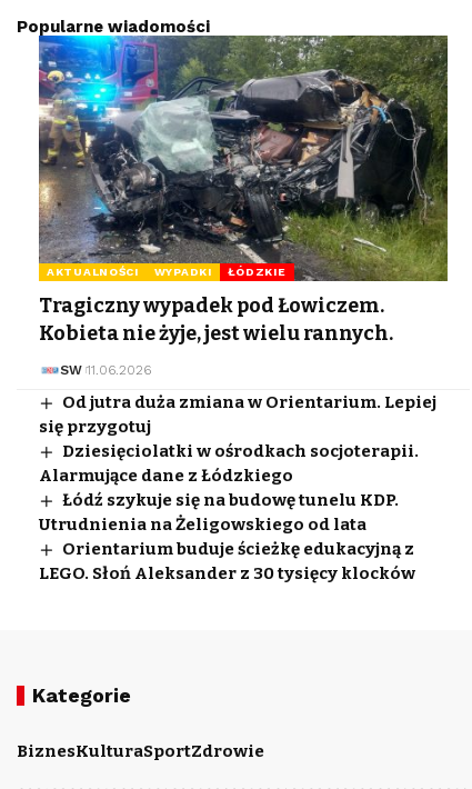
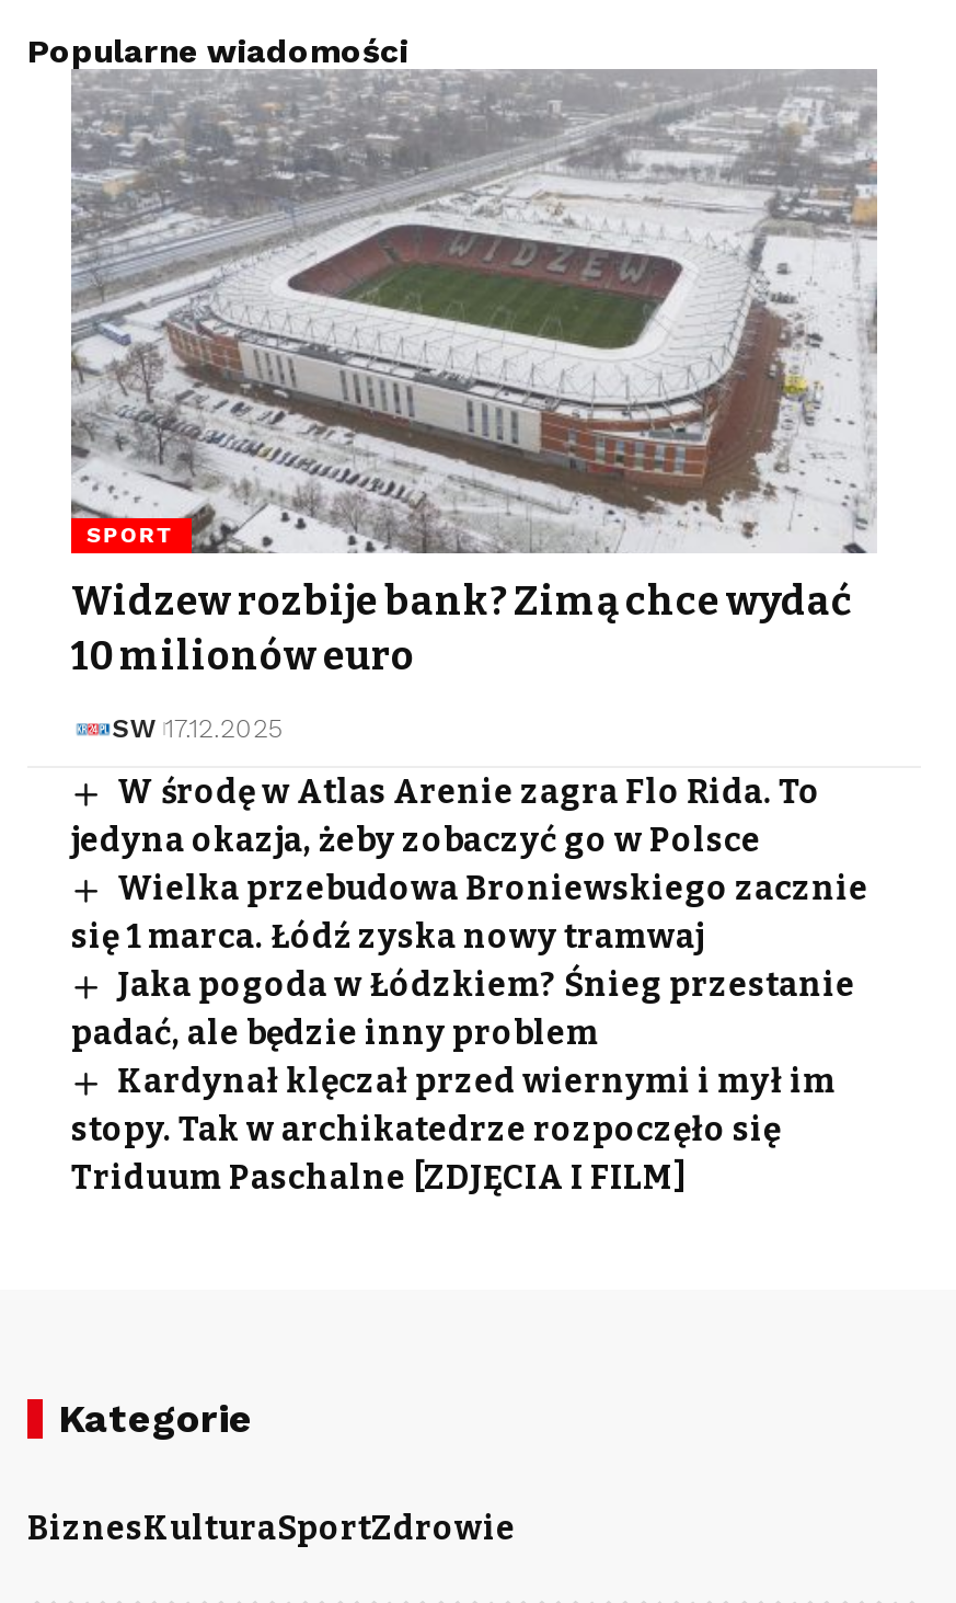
[39,36,449,278] [image] | AKTUALNOŚCI | WYPADKI | ŁÓDZKIE -> [69,69,879,556] [image] | SPORT
[39,293,393,346] Tragiczny wypadek pod Łowiczem. | Kobieta nie żyje, jest wielu rannych. -> [71,577,851,680] Widzew rozbije bank? Zimą chce wydać | 10 milionów euro
[60,362,151,378] SW 11.06.2026 -> [112,713,281,744] SW 17.12.2025
[39,392,437,583] Od jutra duża zmiana w Orientarium. Lepiej | się przygotuj | Dziesięciolatki w ośrodkach socjoterapii. | Alarmujące dane z Łódzkiego | Łódź szykuje się na budowę tunelu KDP. | Utrudnienia na Żeligowskiego od lata | Orientarium buduje ścieżkę edukacyjną z | LEGO. Słoń Aleksander z 30 tysięcy klocków -> [71,772,869,1198] W środę w Atlas Arenie zagra Flo Rida. To | jedyna okazja, żeby zobaczyć go w Polsce | Wielka przebudowa Broniewskiego zacznie | się 1 marca. Łódź zyska nowy tramwaj | Jaka pogoda w Łódzkiem? Śnieg przestanie | padać, ale będzie inny problem | Kardynał klęczał przed wiernymi i mył im | stopy. Tak w archikatedrze rozpoczęło się | Triduum Paschalne [ZDJĘCIA I FILM]

